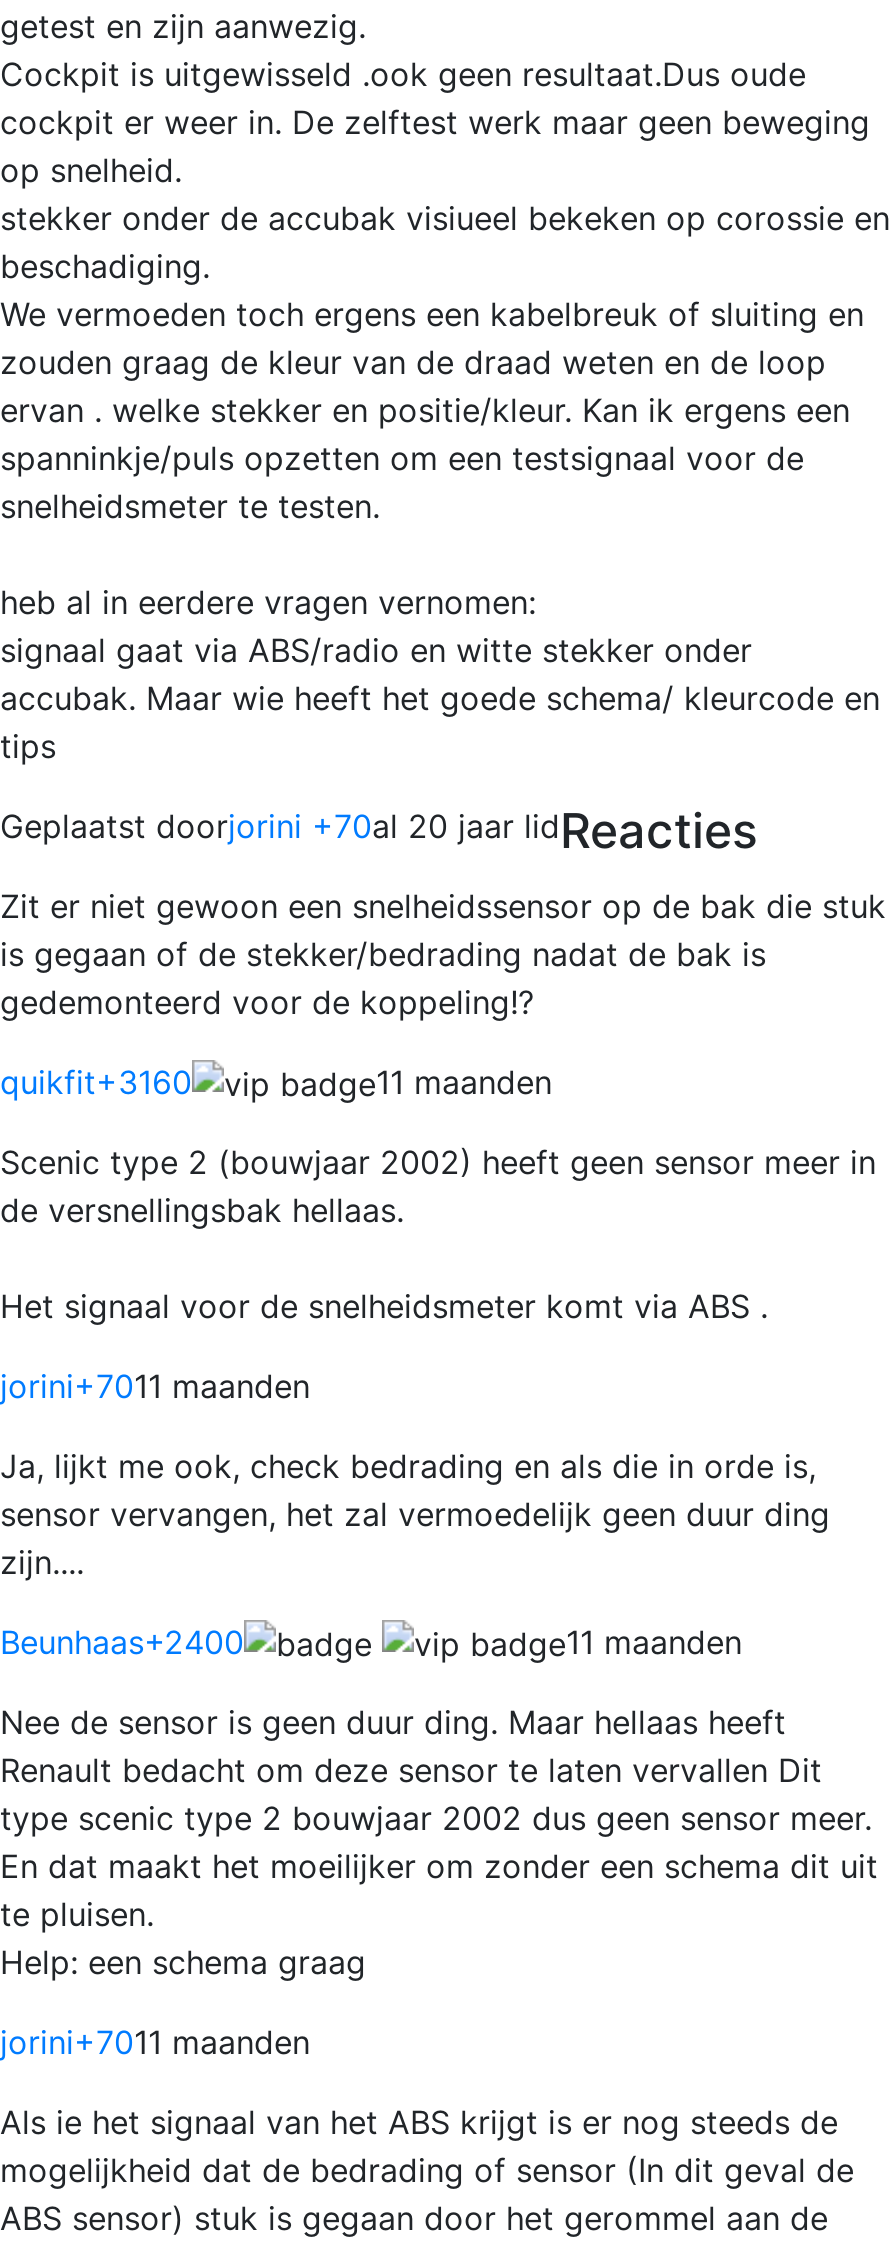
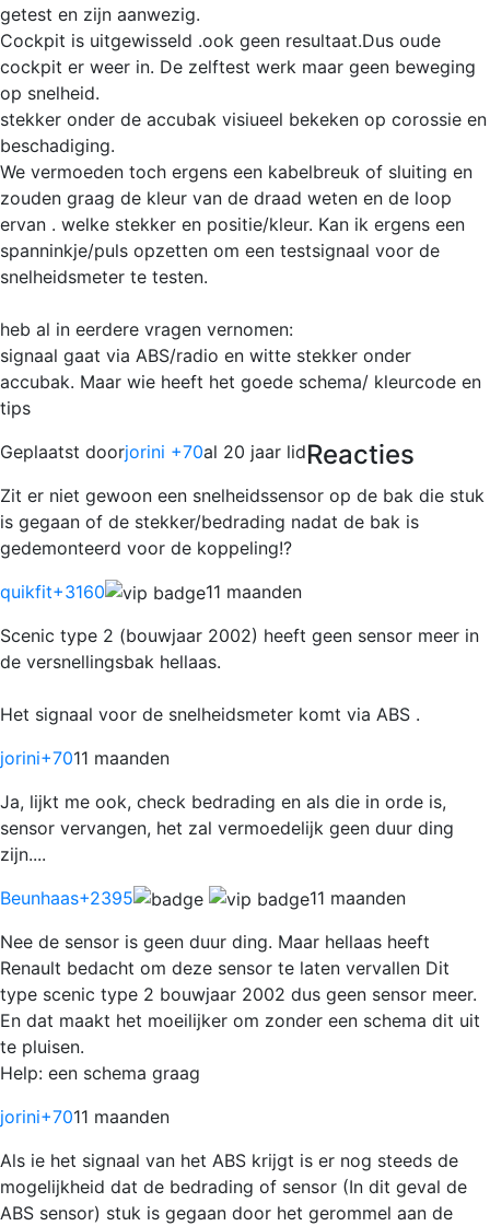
[0,1621,244,1661] Beunhaas+2400 -> [0,886,133,908] Beunhaas+2395

